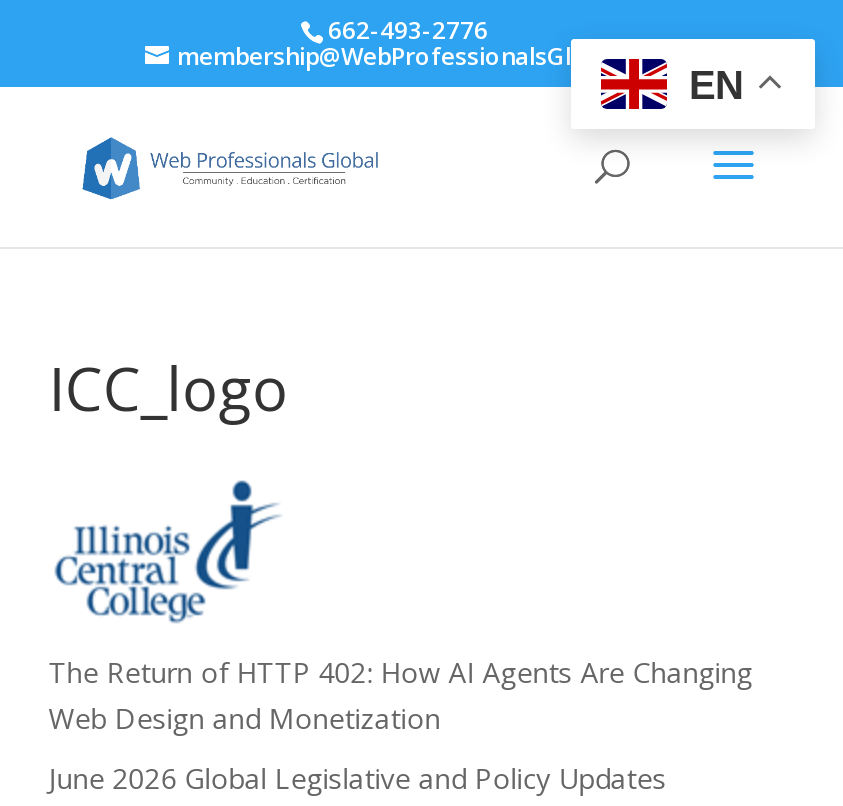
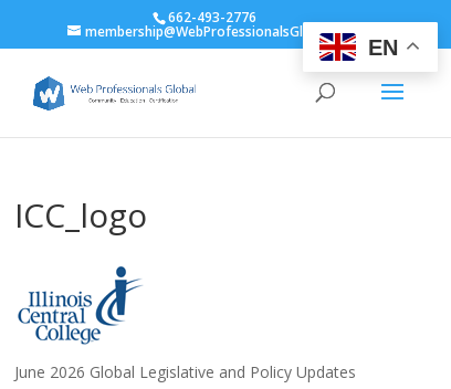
[49,653,753,737] The Return of HTTP 402: How AI Agents Are Changing | Web Design and Monetization -> none

